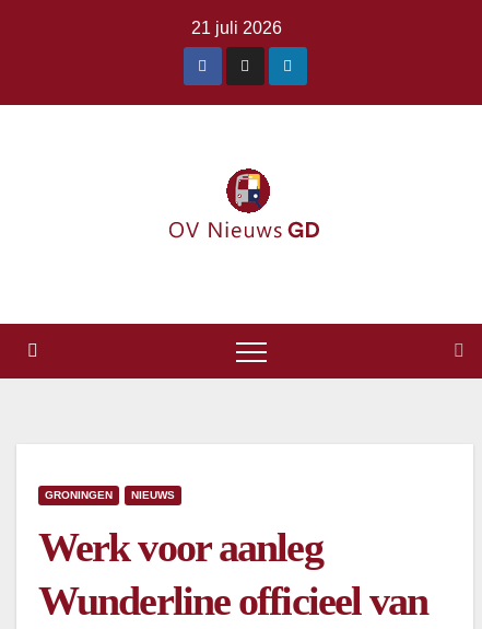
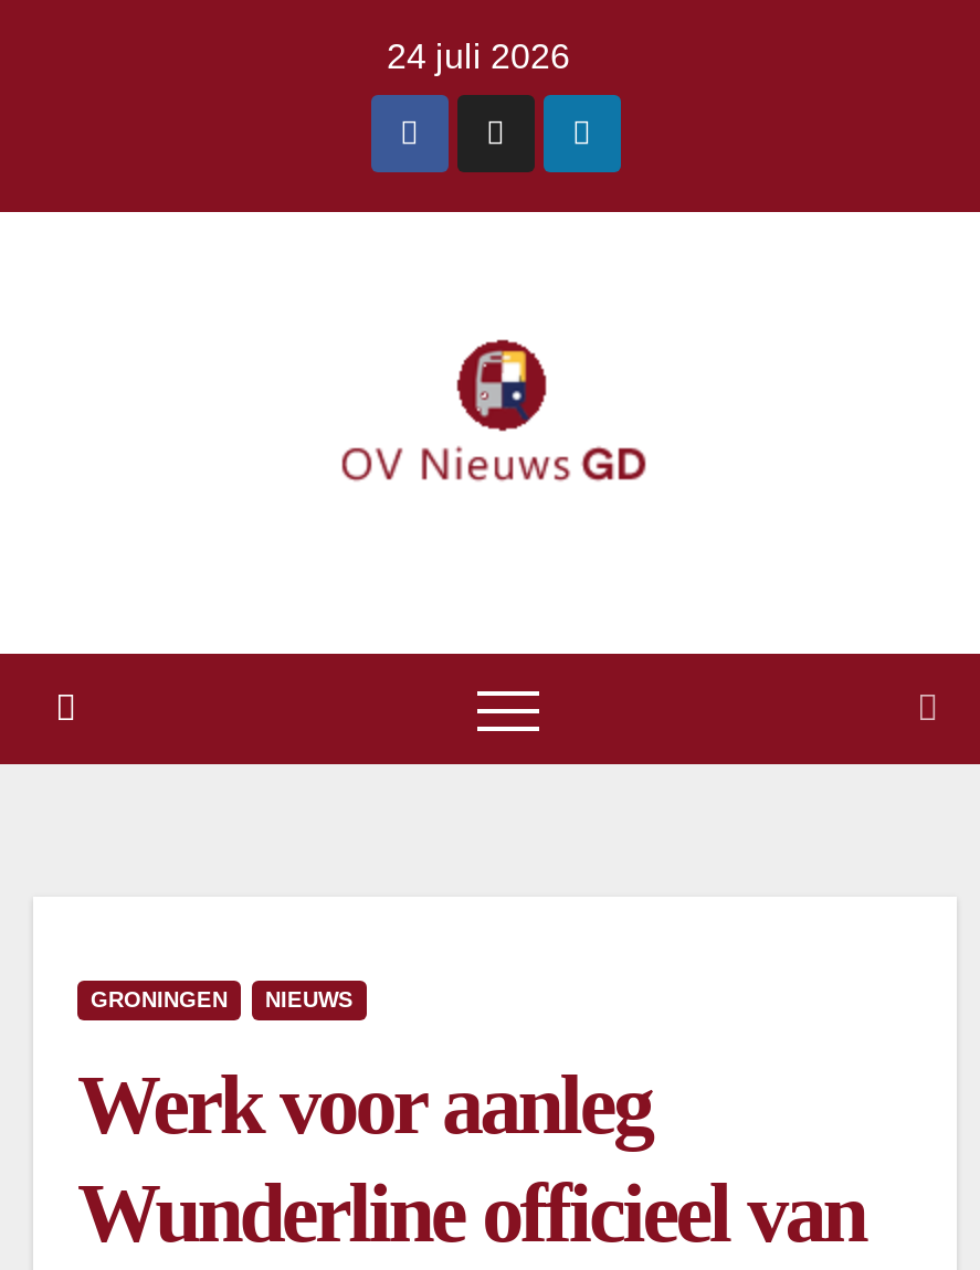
[191,19,282,37] 21 juli 2026 -> [387,38,570,75] 24 juli 2026

